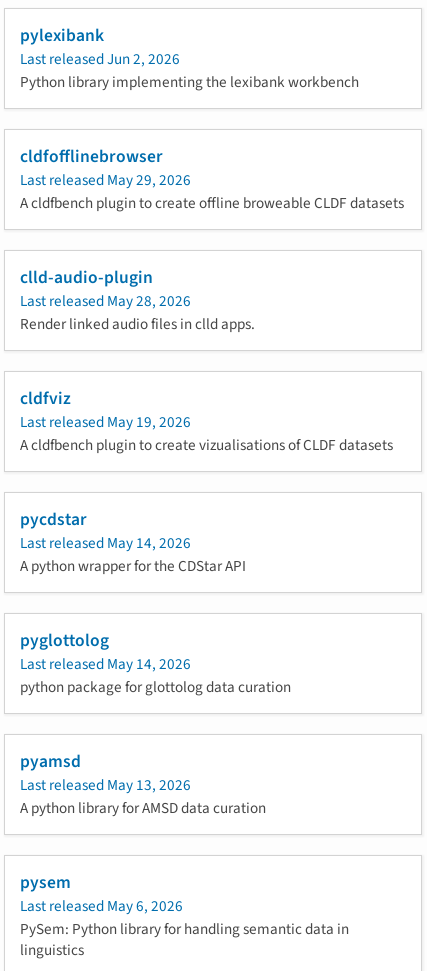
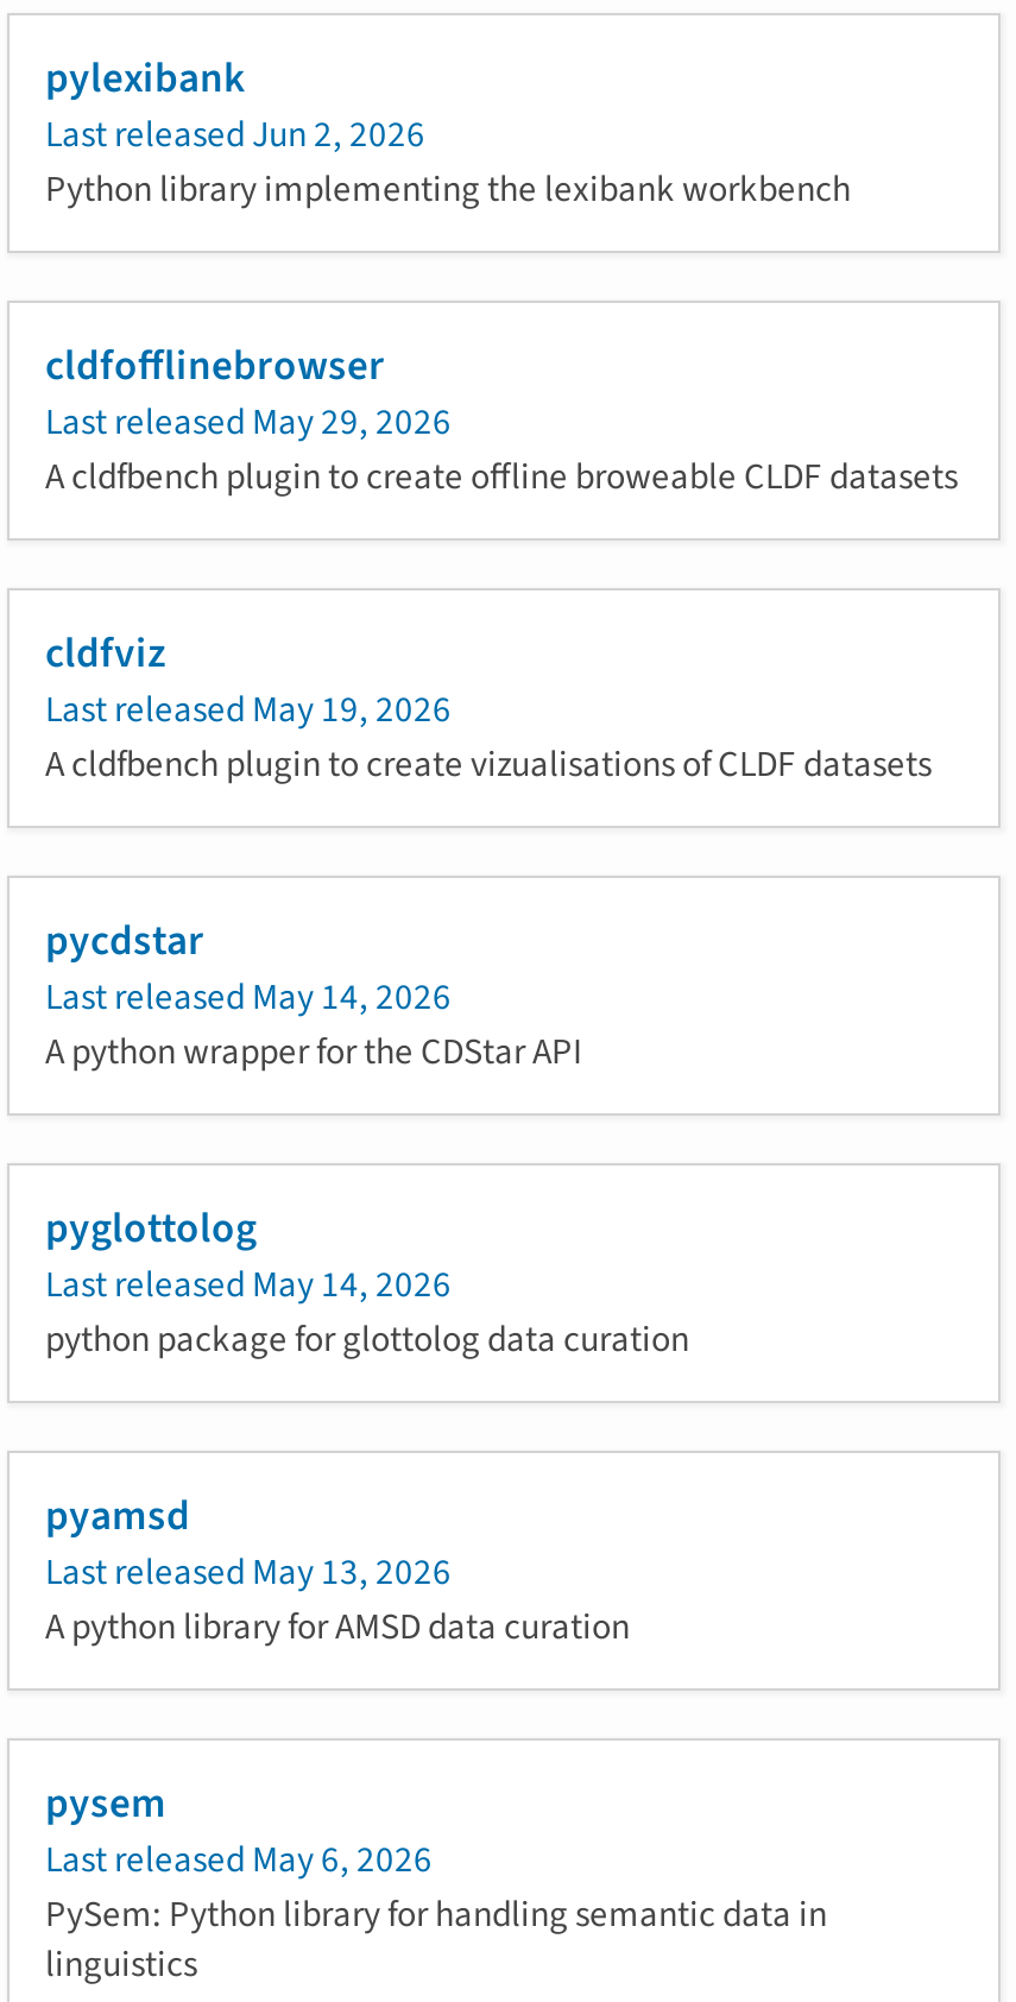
[20,265,255,335] clld-audio-plugin | Last released May 28, 2026 | Render linked audio files in clld apps. -> none

